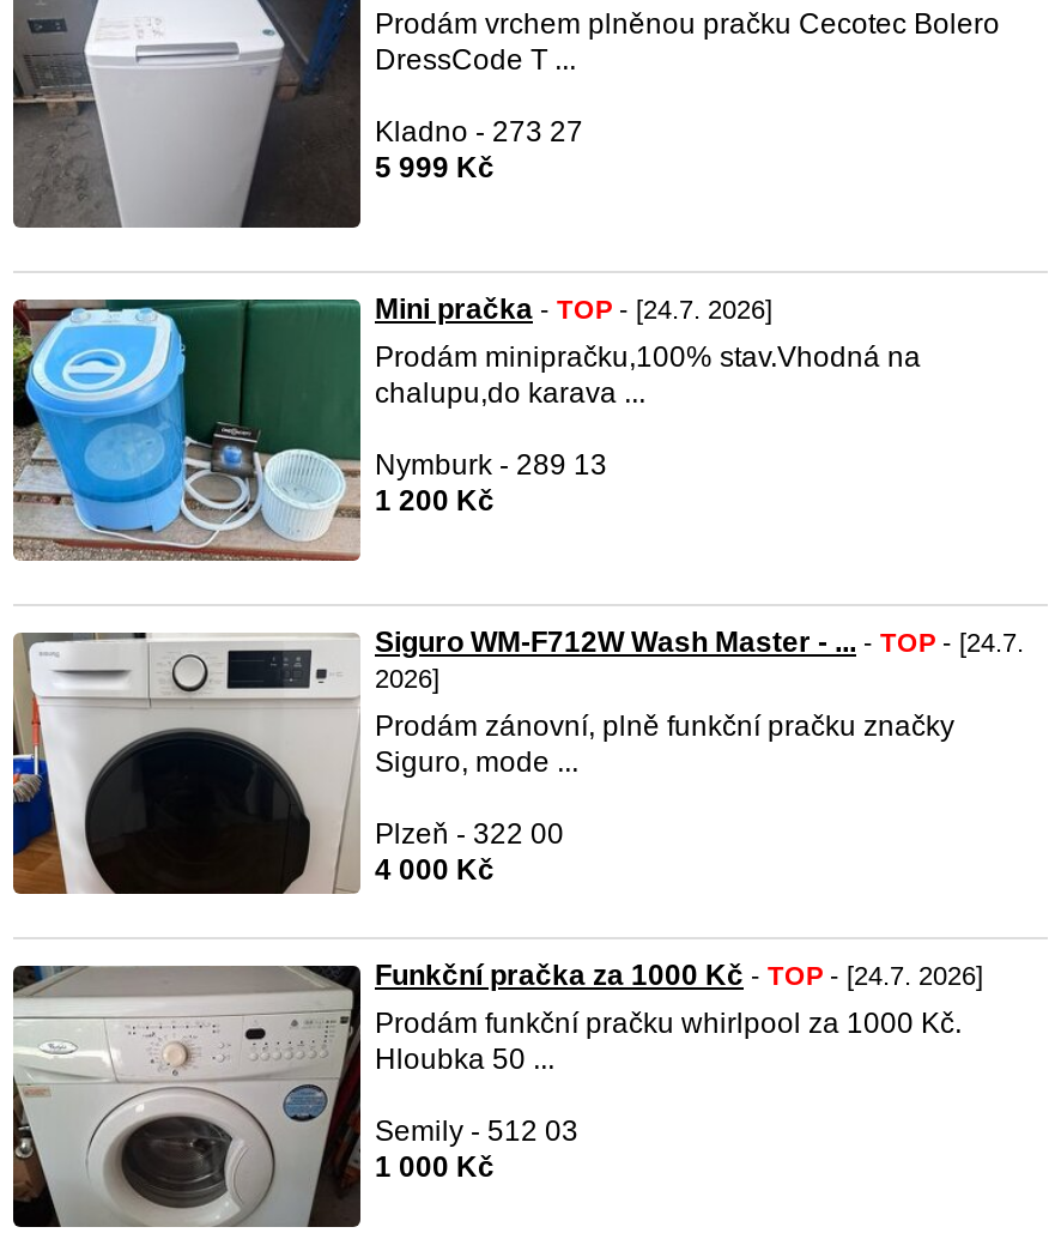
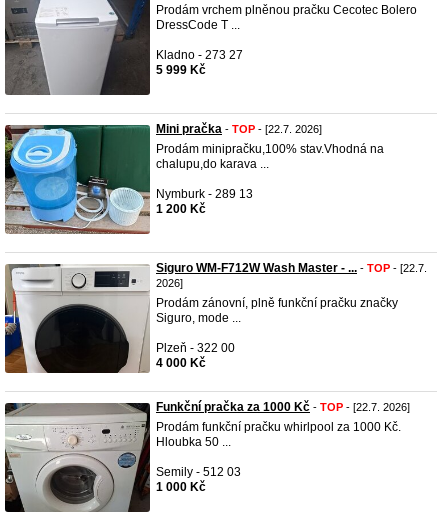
[375,292,772,326] Mini pračka - TOP - [24.7. 2026] -> [156,122,322,136] Mini pračka - TOP - [22.7. 2026]
[375,625,1024,659] Siguro WM-F712W Wash Master - ... - TOP - [24.7. -> [156,261,427,275] Siguro WM-F712W Wash Master - ... - TOP - [22.7.
[375,959,983,992] Funkční pračka za 1000 Kč - TOP - [24.7. 2026] -> [156,400,410,414] Funkční pračka za 1000 Kč - TOP - [22.7. 2026]

